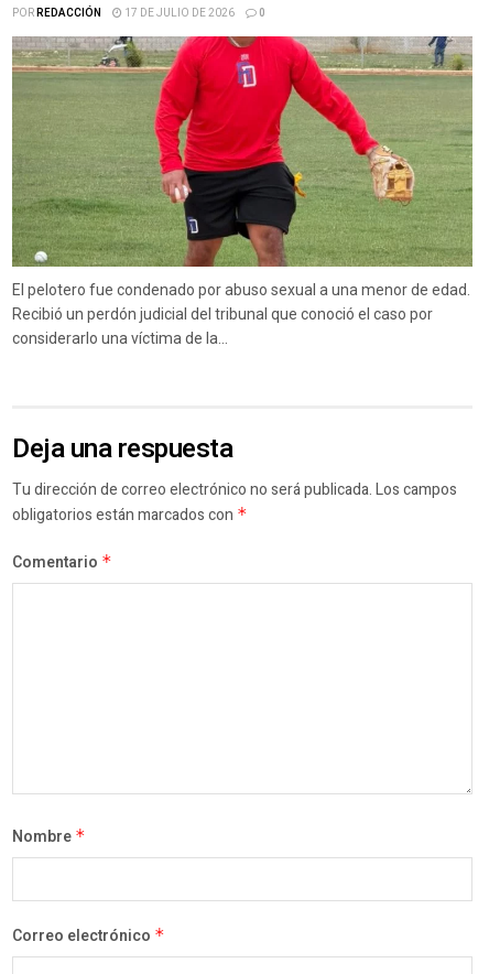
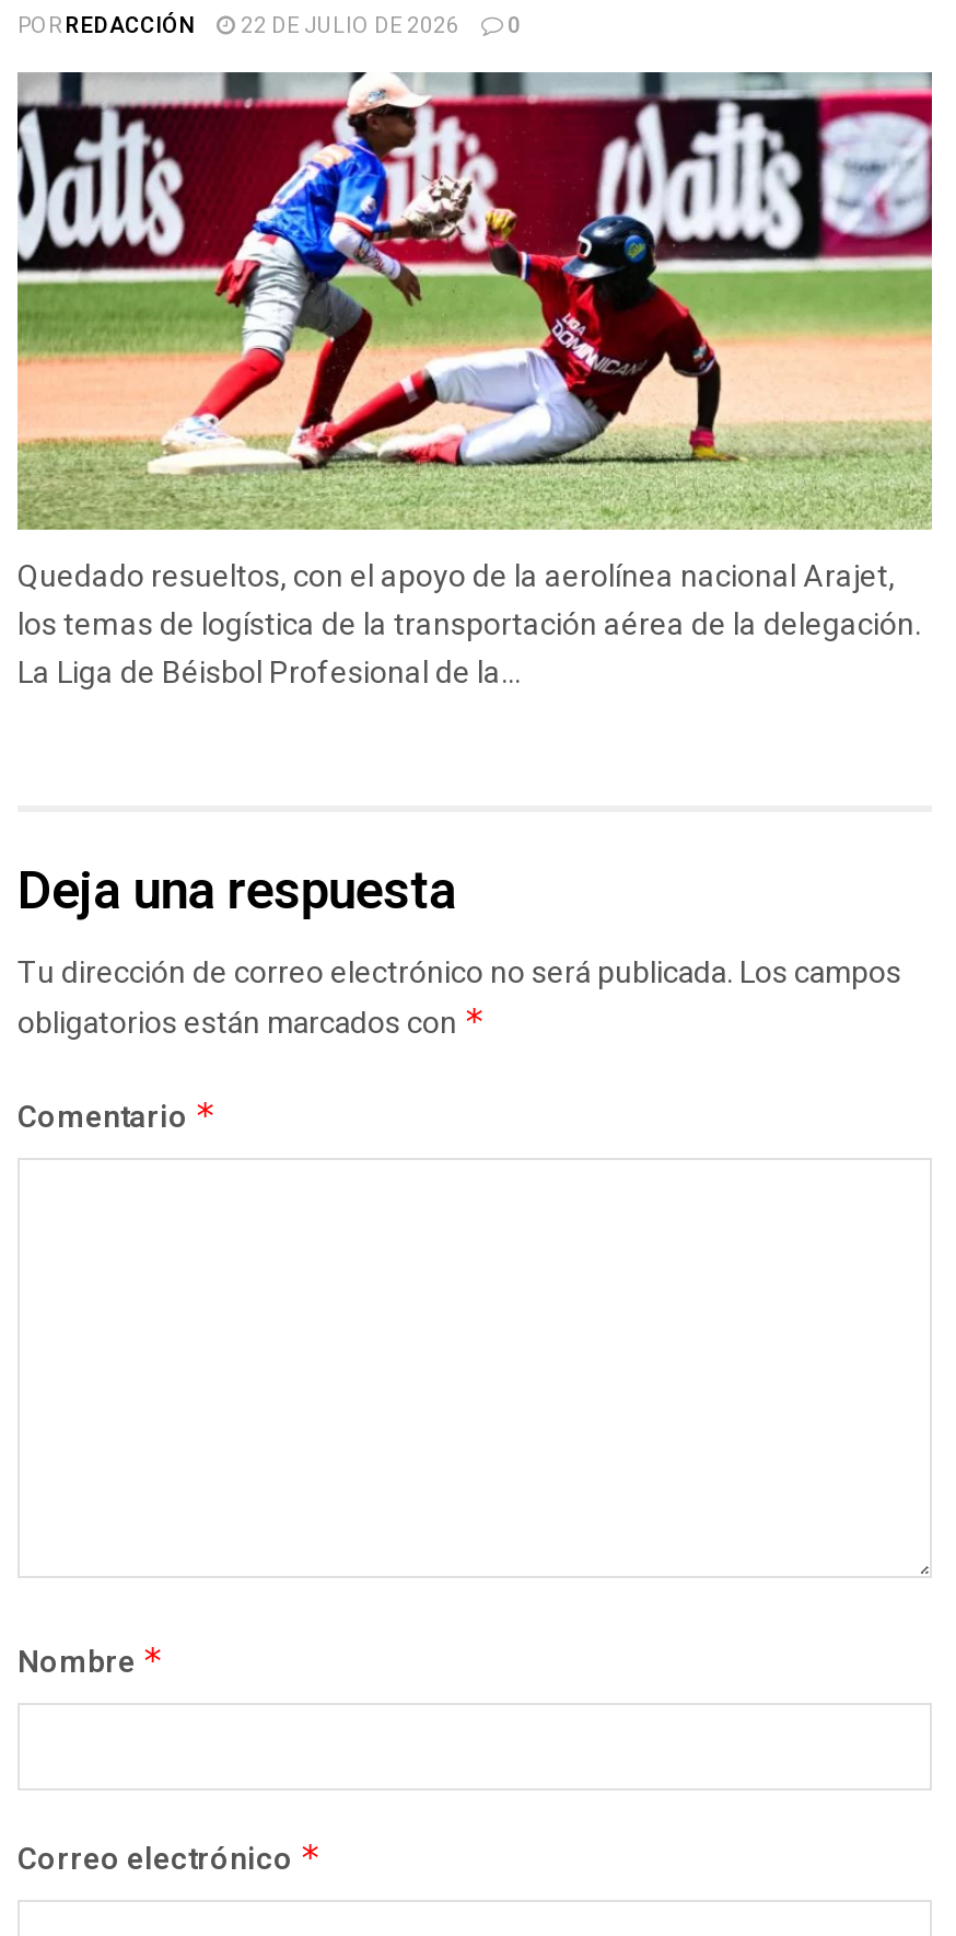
[122,5,235,20] 17 DE JULIO DE 2026 -> [236,10,459,41] 22 DE JULIO DE 2026
[11,35,474,347] [image] | El pelotero fue condenado por abuso sexual a una menor de edad. | Recibió un perdón judicial del tribunal que conoció el caso por | considerarlo una víctima de la... -> [15,70,934,689] [image] | Quedado resueltos, con el apoyo de la aerolínea nacional Arajet, | los temas de logística de la transportación aérea de la delegación. | La Liga de Béisbol Profesional de la...

